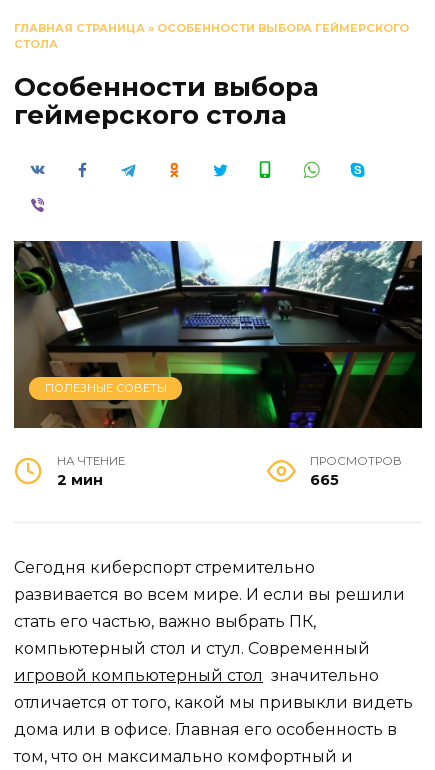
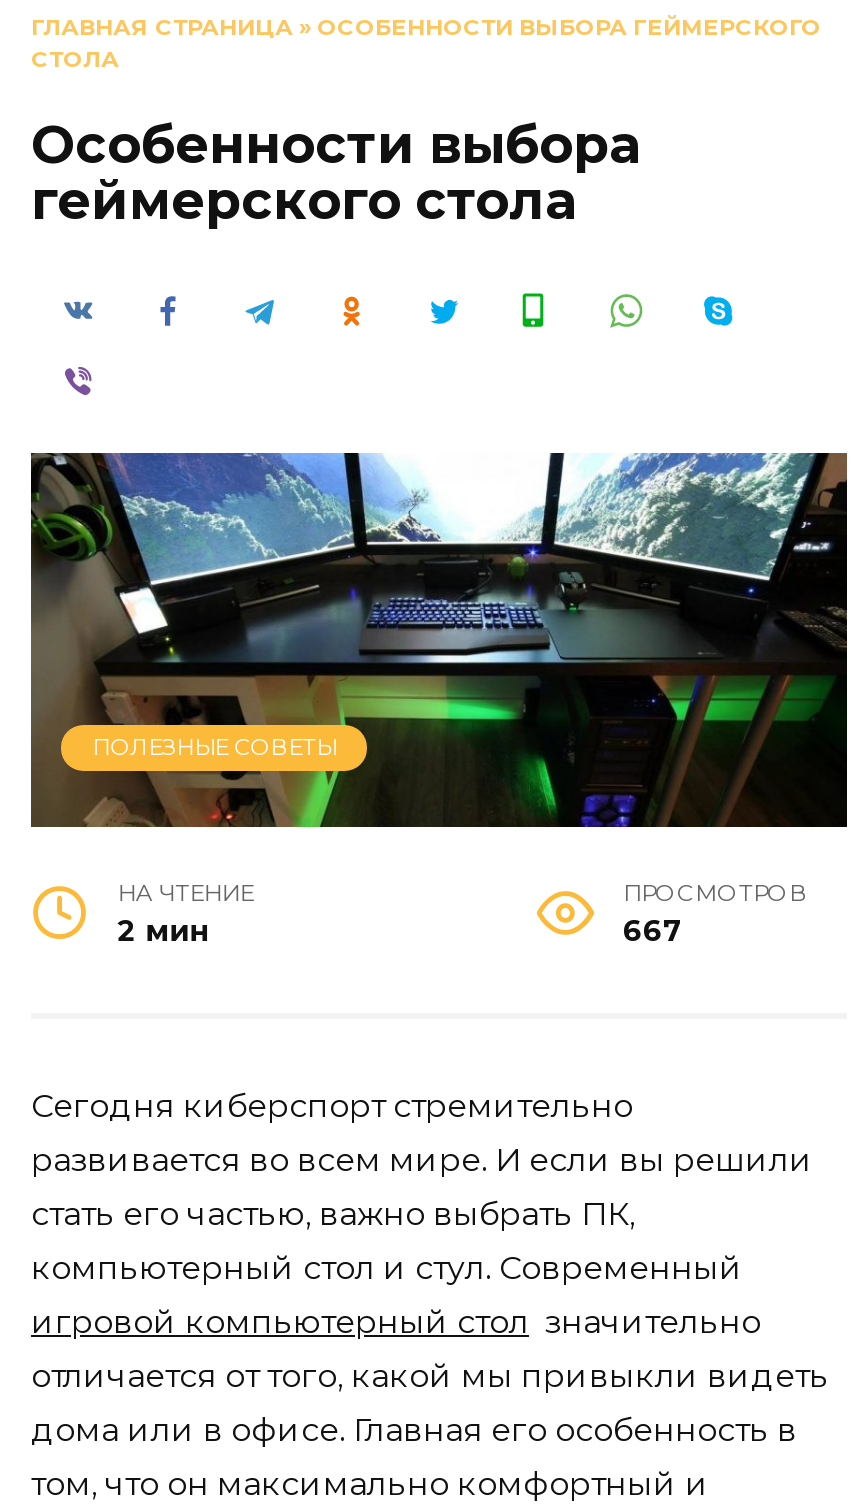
[310,471,339,489] 665 -> [623,913,683,949] 667

